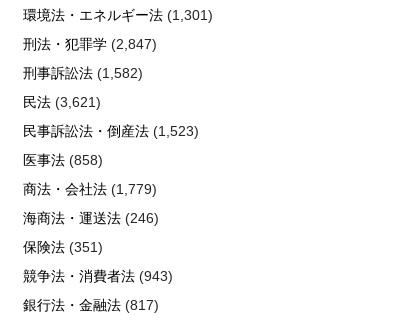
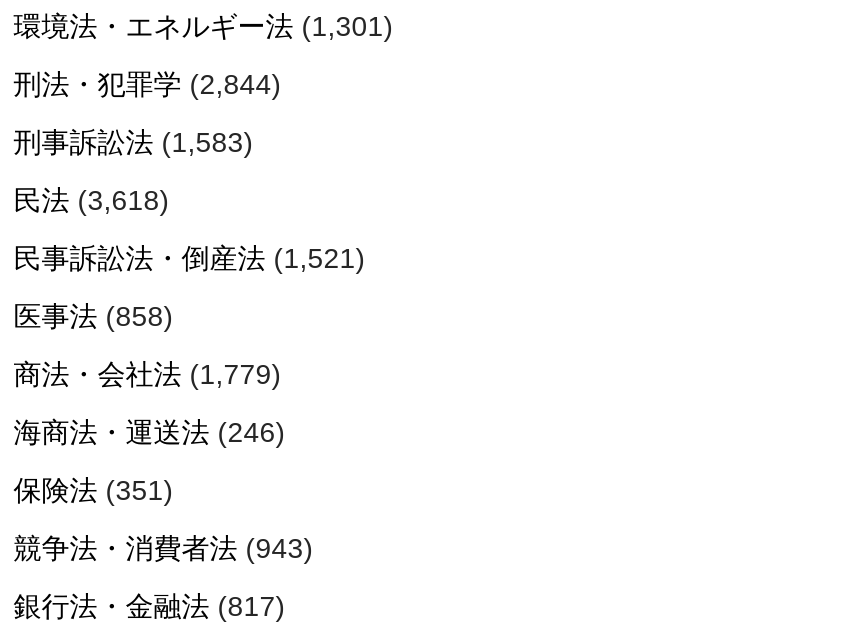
[23,36,157,52] 刑法・犯罪学(2,847) -> [14,68,282,100] 刑法・犯罪学(2,844)
[23,65,143,81] 刑事訴訟法(1,582) -> [14,126,254,158] 刑事訴訟法(1,583)
[23,94,101,110] 民法(3,621) -> [14,184,170,216] 民法(3,618)
[23,123,199,139] 民事訴訟法・倒産法(1,523) -> [14,242,366,274] 民事訴訟法・倒産法(1,521)

